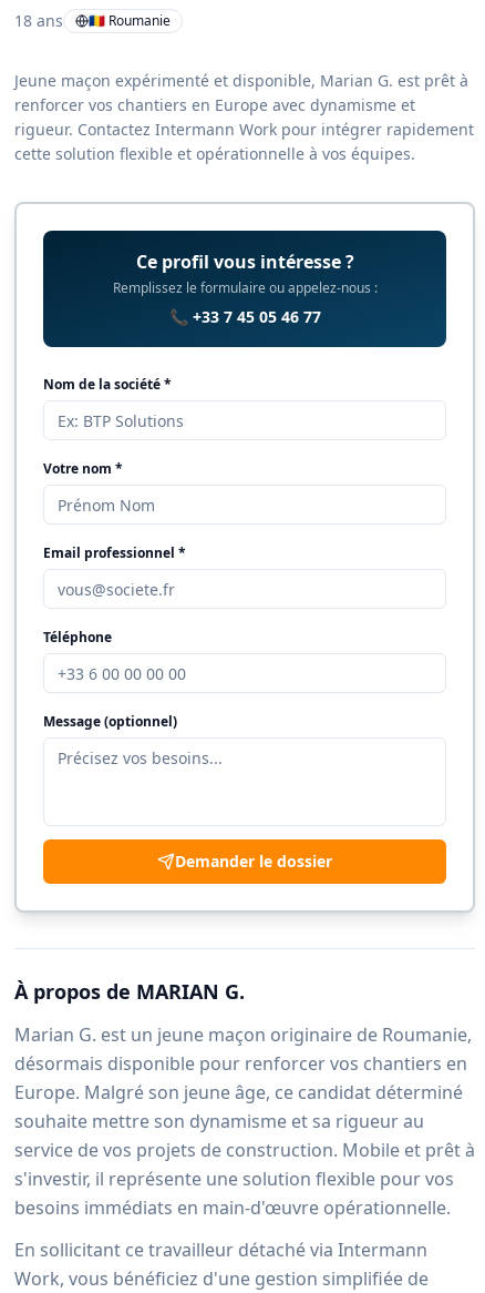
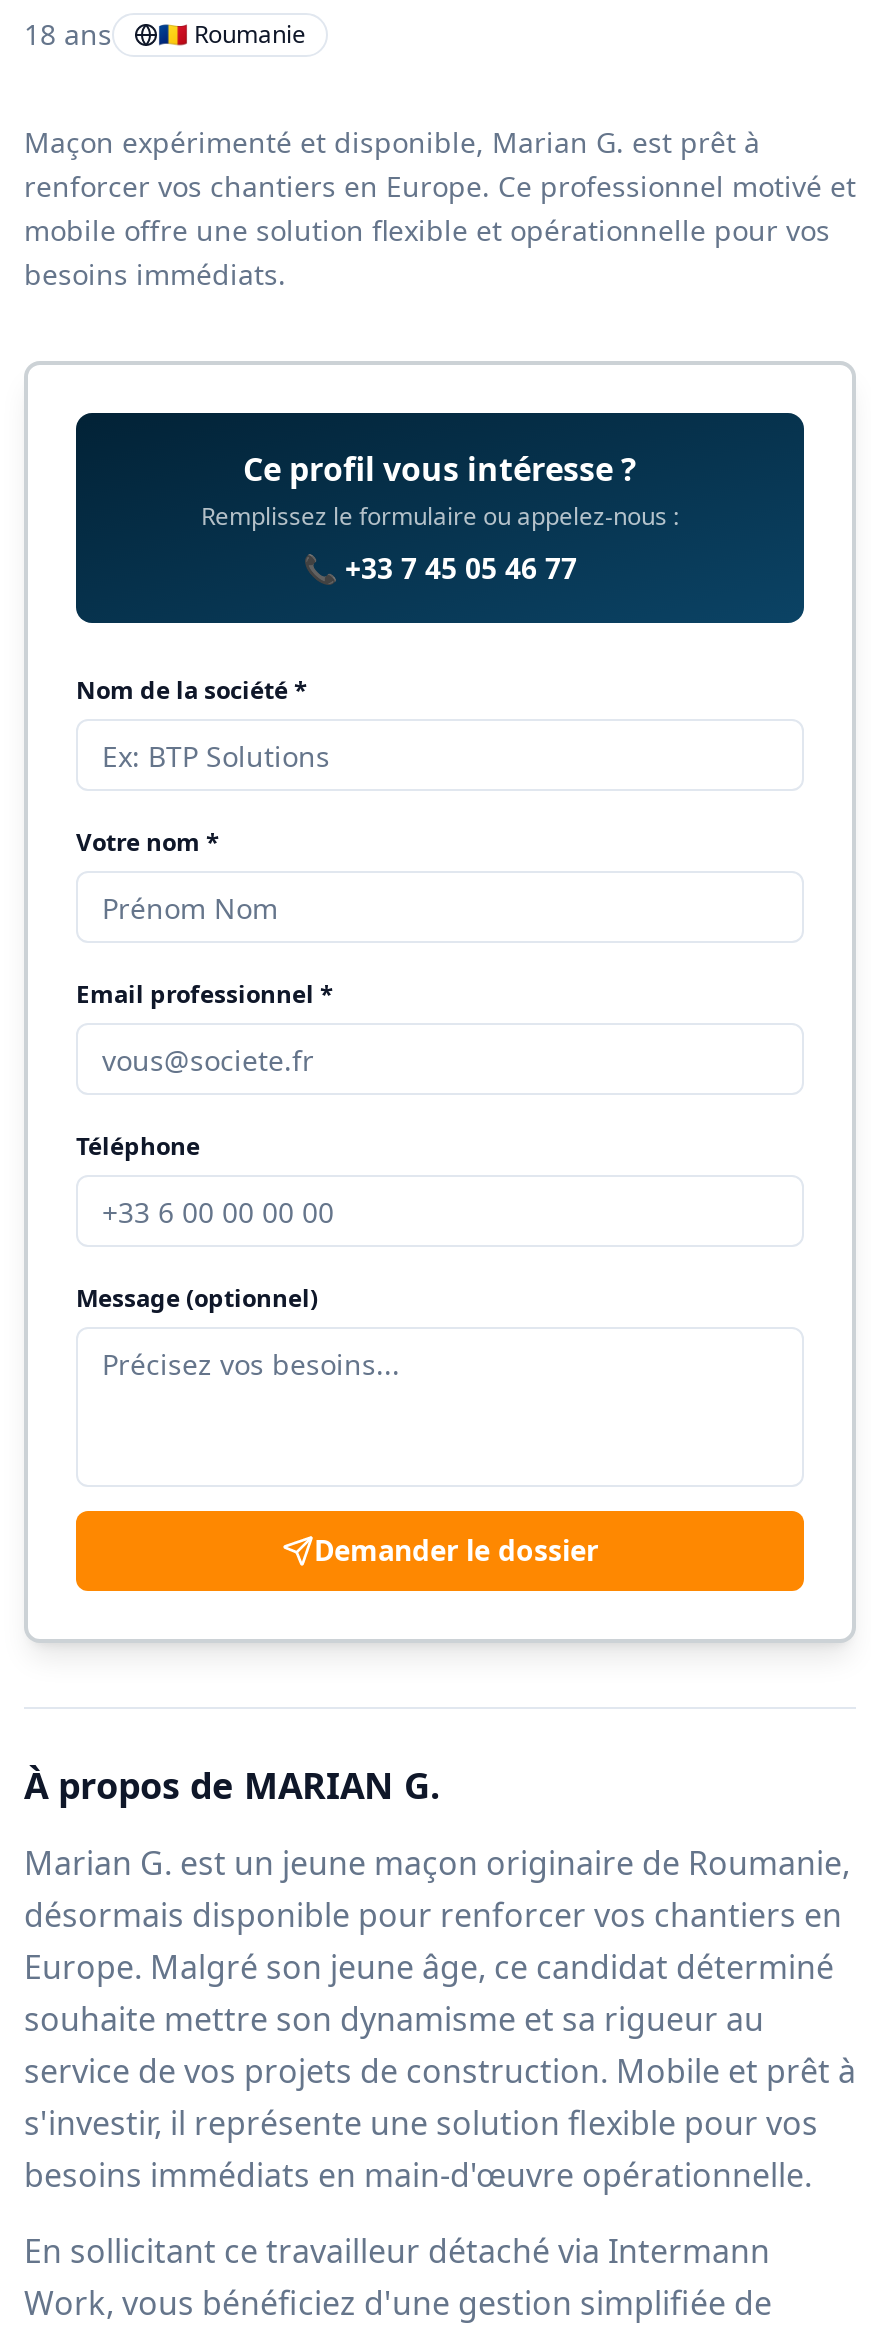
[14,70,474,164] Jeune maçon expérimenté et disponible, Marian G. est prêt à | renforcer vos chantiers en Europe avec dynamisme et | rigueur. Contactez Intermann Work pour intégrer rapidement | cette solution flexible et opérationnelle à vos équipes. -> [24,123,856,293] Maçon expérimenté et disponible, Marian G. est prêt à | renforcer vos chantiers en Europe. Ce professionnel motivé et | mobile offre une solution flexible et opérationnelle pour vos | besoins immédiats.

